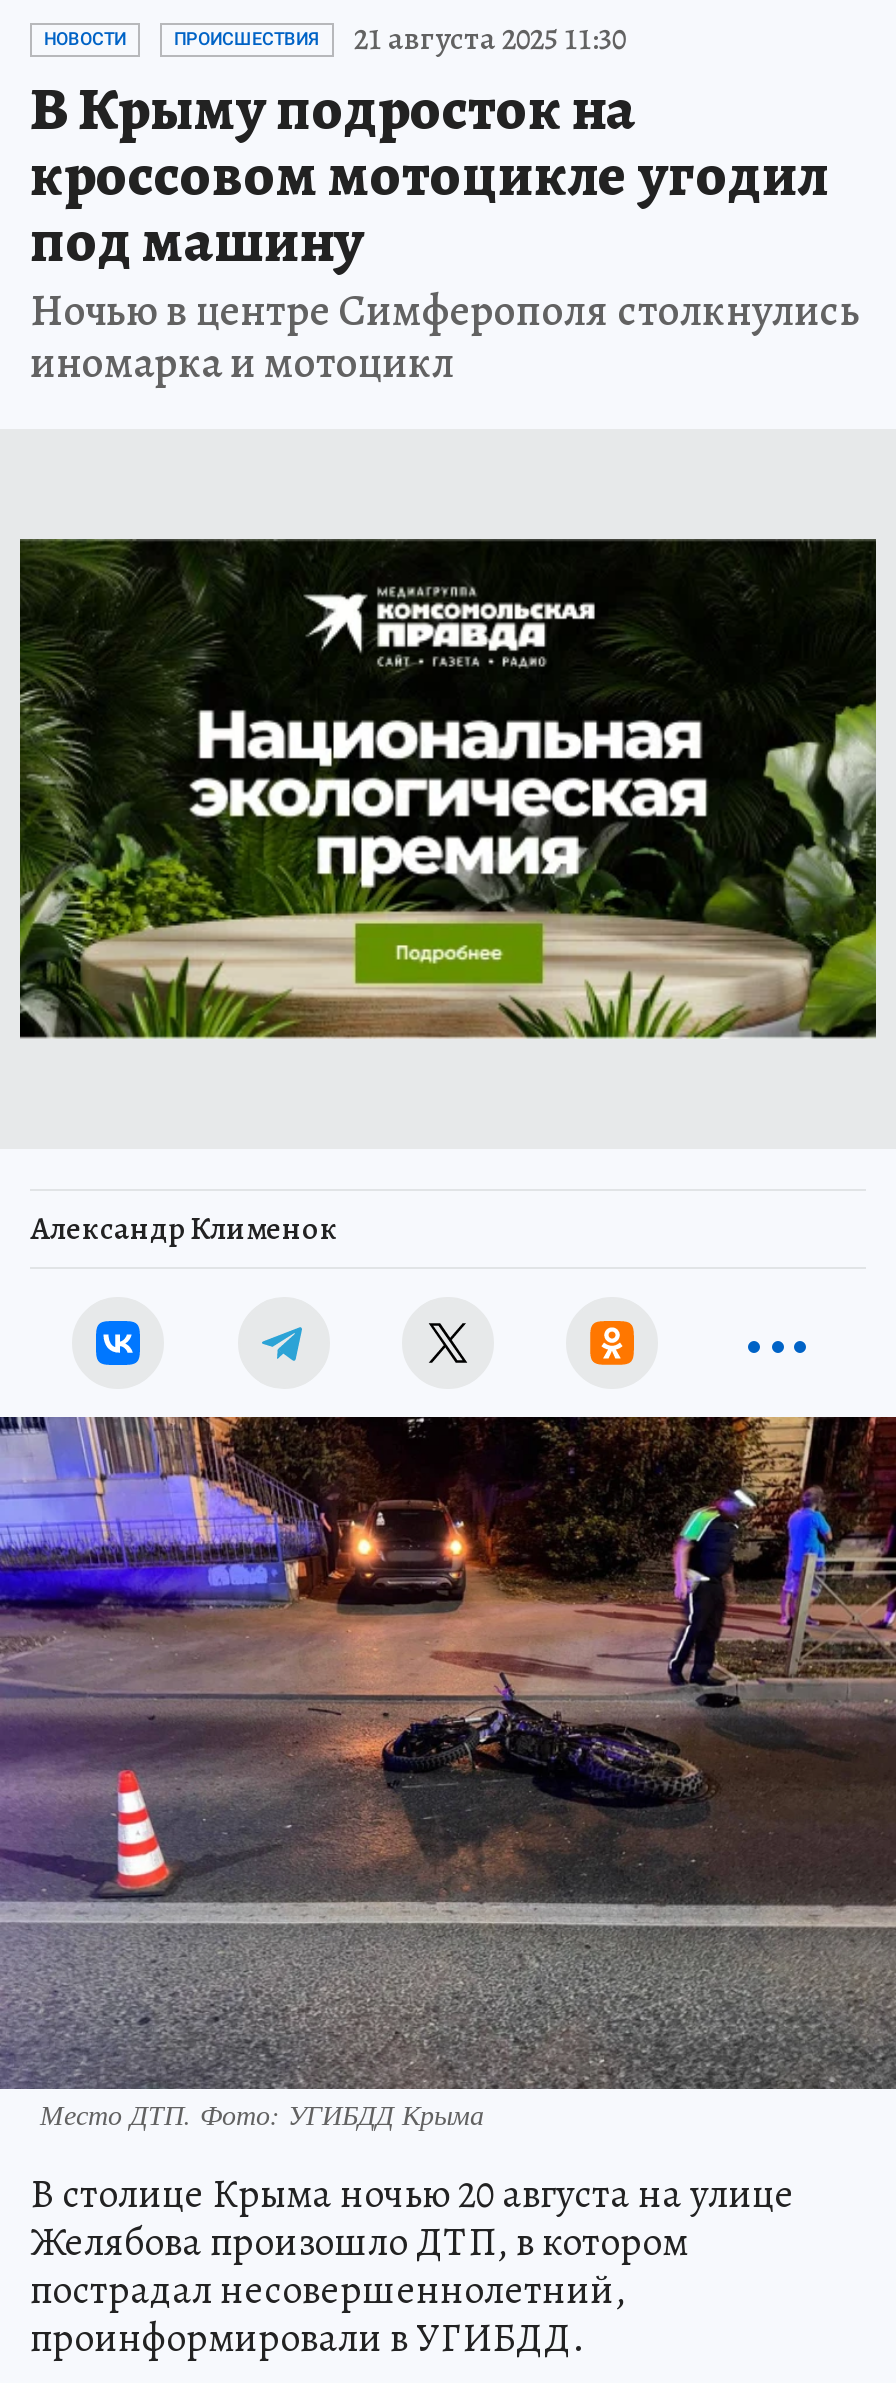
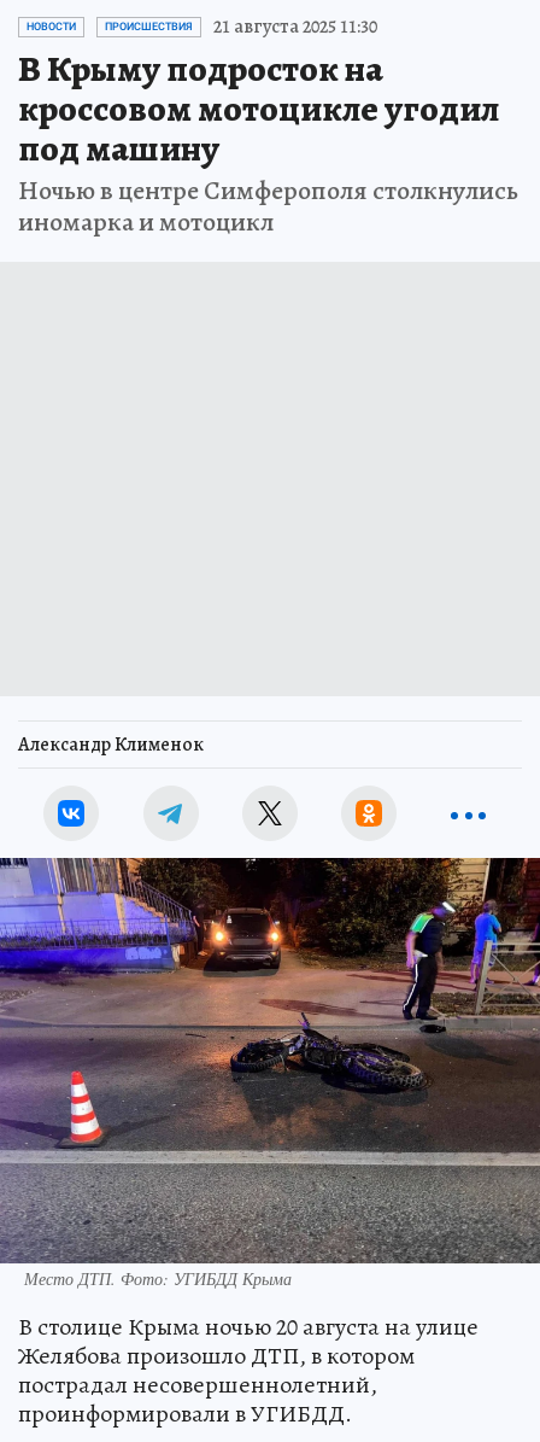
[18,537,878,1041] [image] -> none

